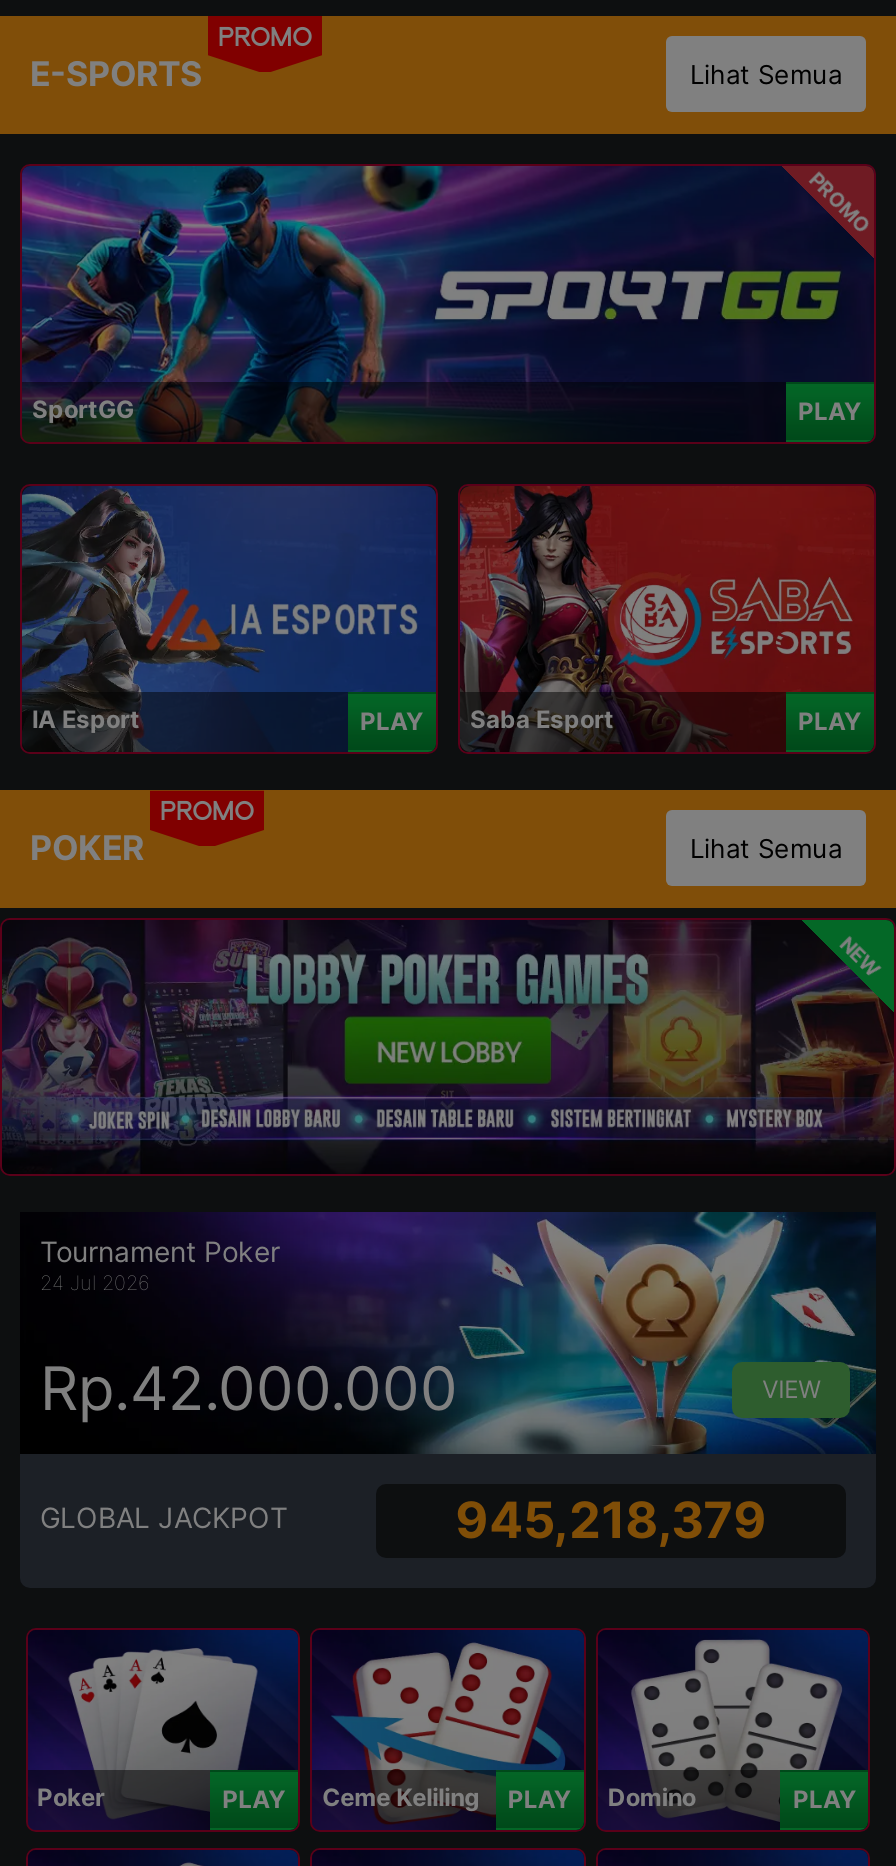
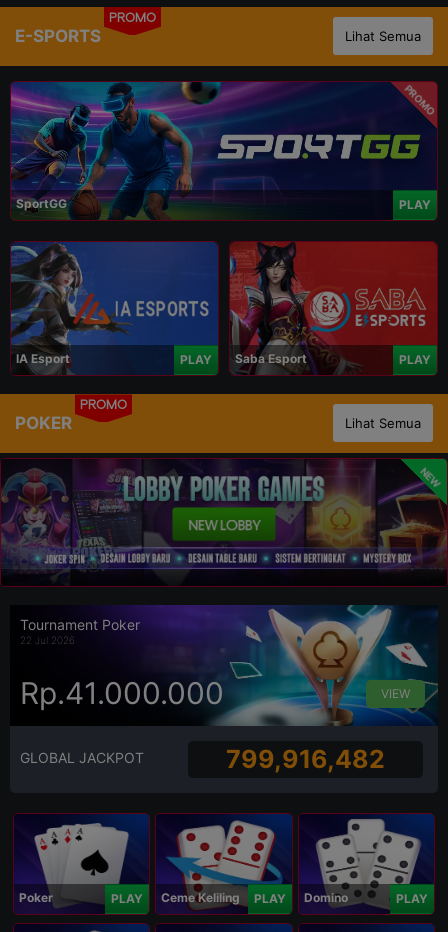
[40,1270,150,1294] 24 Jul 2026 -> [20,634,75,646] 22 Jul 2026
[40,1352,458,1424] Rp.42.000.000 -> [20,675,224,711] Rp.41.000.000
[455,1491,767,1551] 945,218,379 -> [226,744,385,774] 799,916,482

